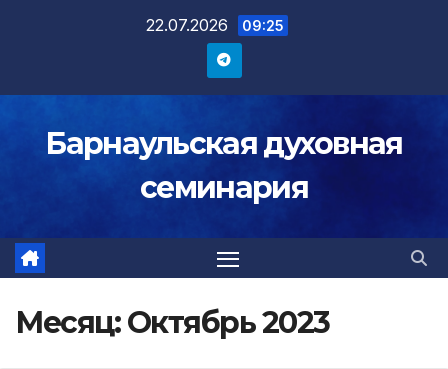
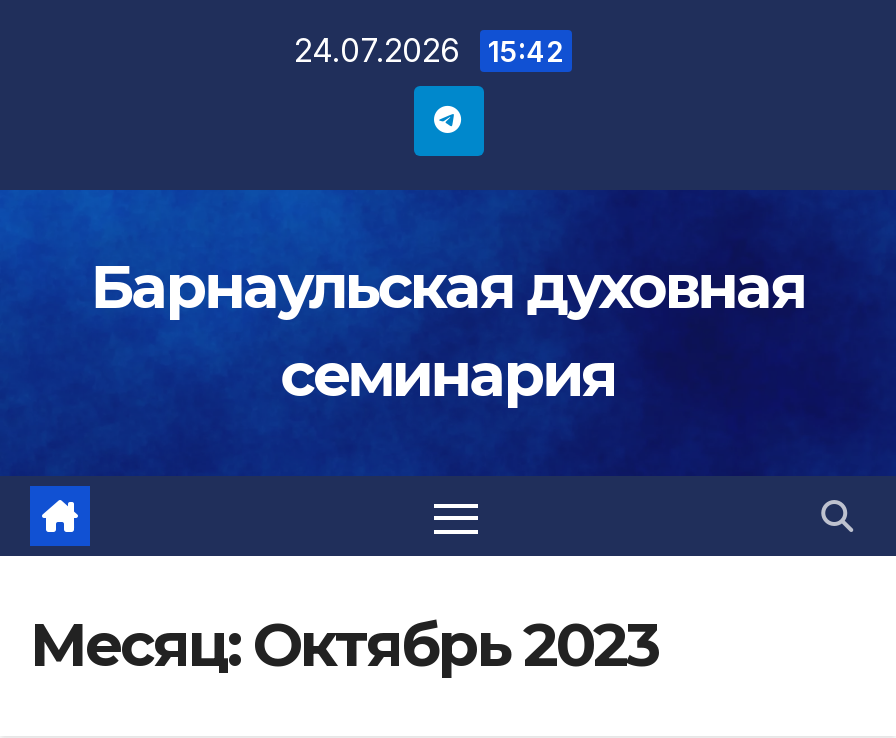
[145,15,283,35] 22.07.2026 09:25 -> [294,30,564,70] 24.07.2026 15:42

